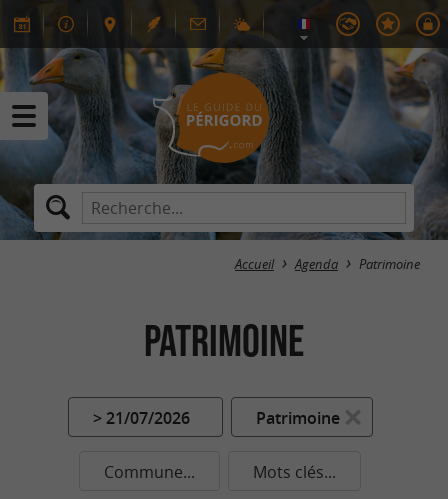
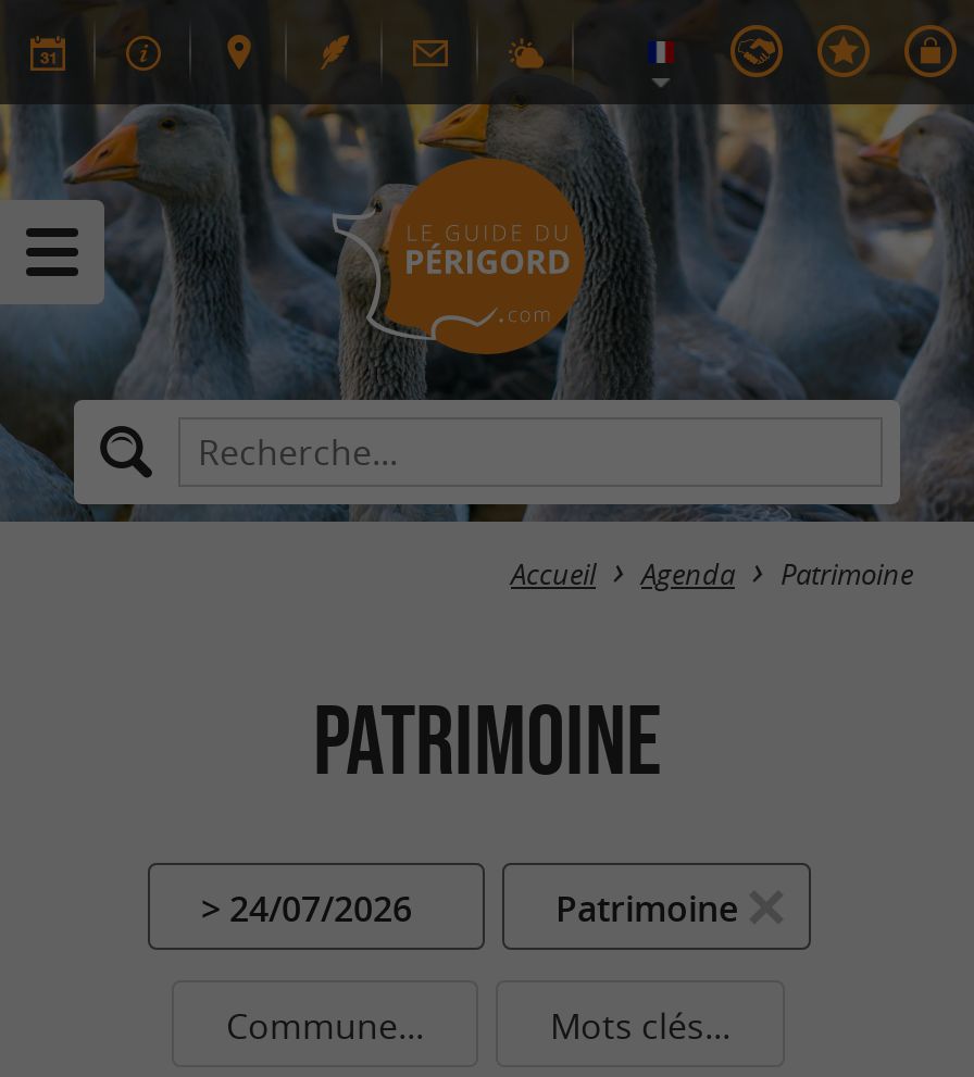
[92,407,189,429] > 21/07/2026 -> [201,885,412,932] > 24/07/2026

